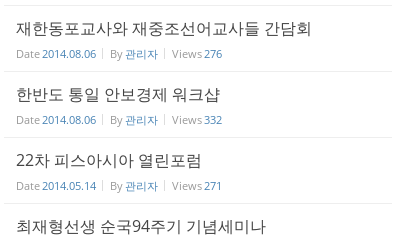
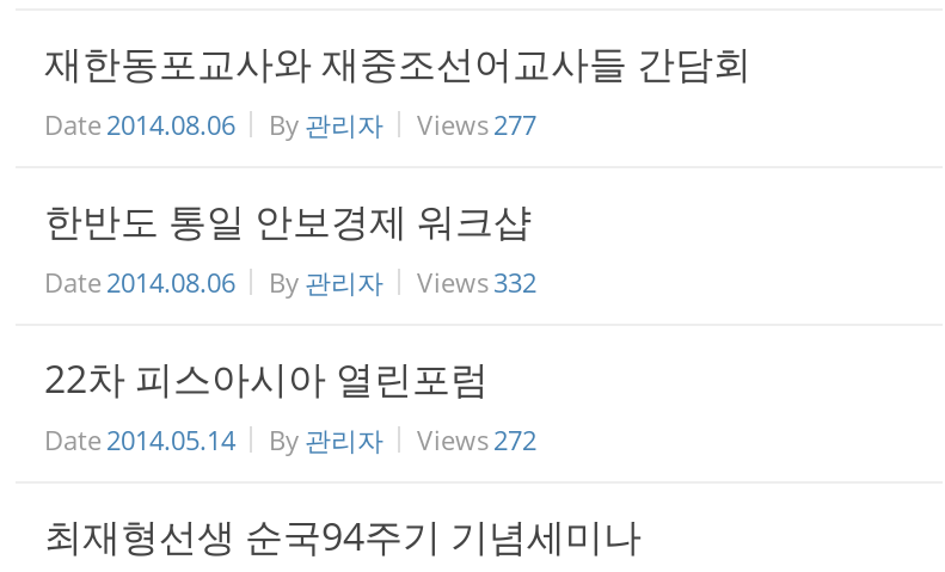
[16,46,222,61] Date 2014.08.06 By 관리자 Views 276 -> [44,106,536,142] Date 2014.08.06 By 관리자 Views 277
[16,178,222,193] Date 2014.05.14 By 관리자 Views 271 -> [44,422,536,457] Date 2014.05.14 By 관리자 Views 272

